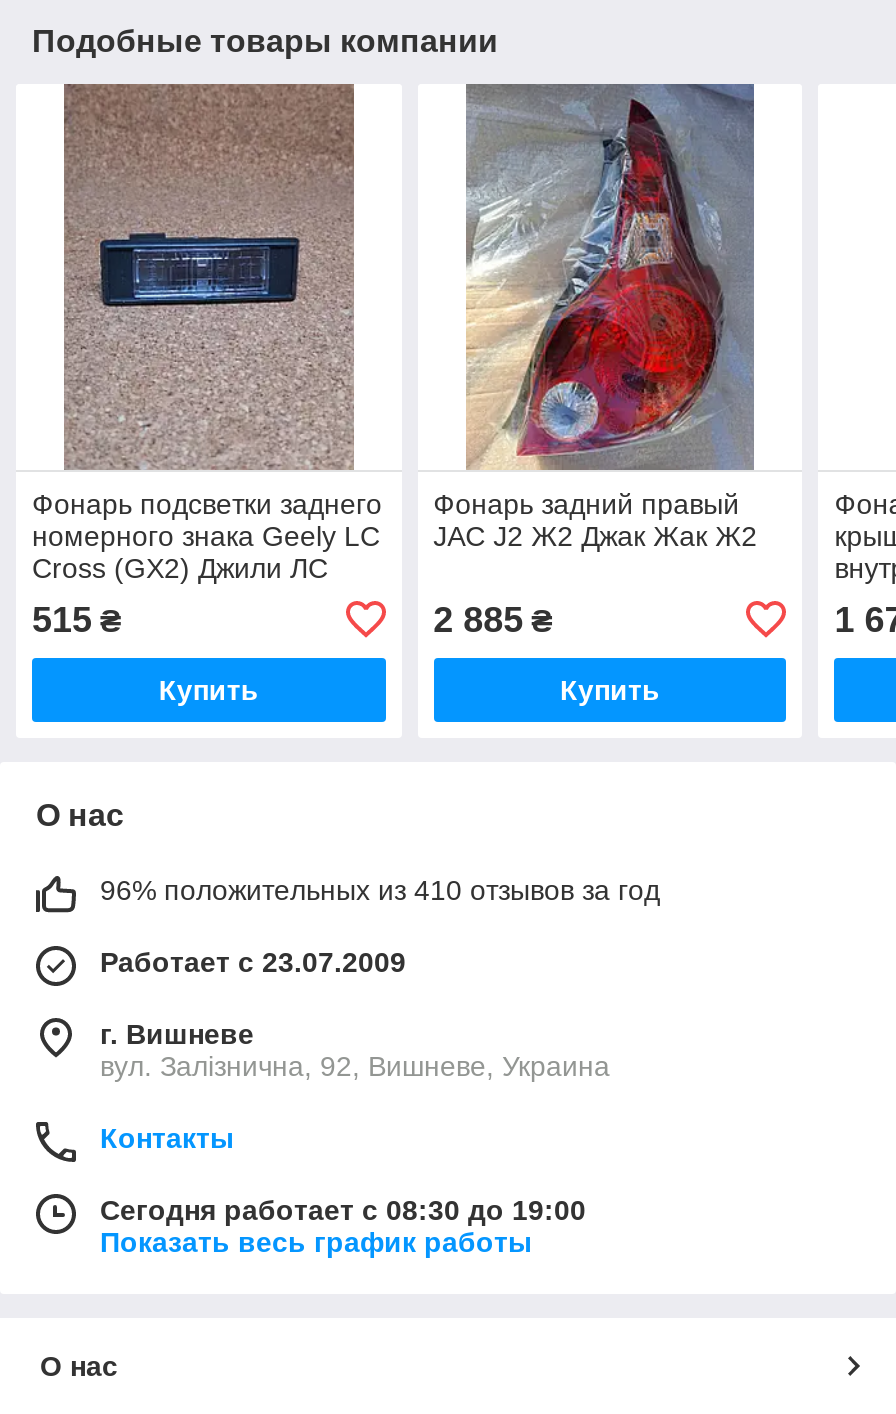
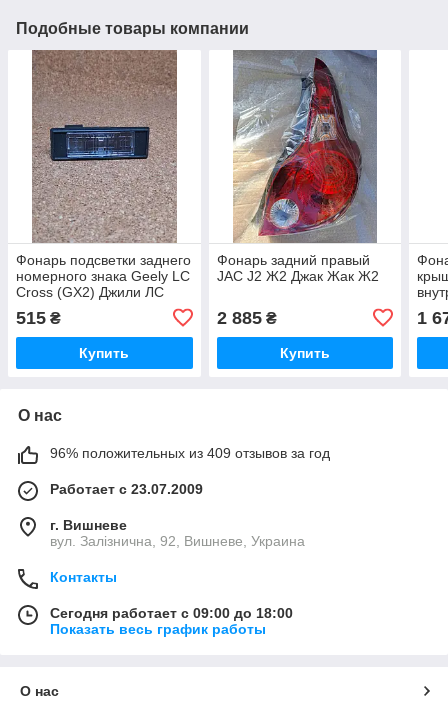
[100,874,660,906] 96% положительных из 410 отзывов за год -> [50,445,330,461] 96% положительных из 409 отзывов за год
[100,1194,586,1226] Сегодня работает с 08:30 до 19:00 -> [50,605,293,621] Сегодня работает с 09:00 до 18:00

